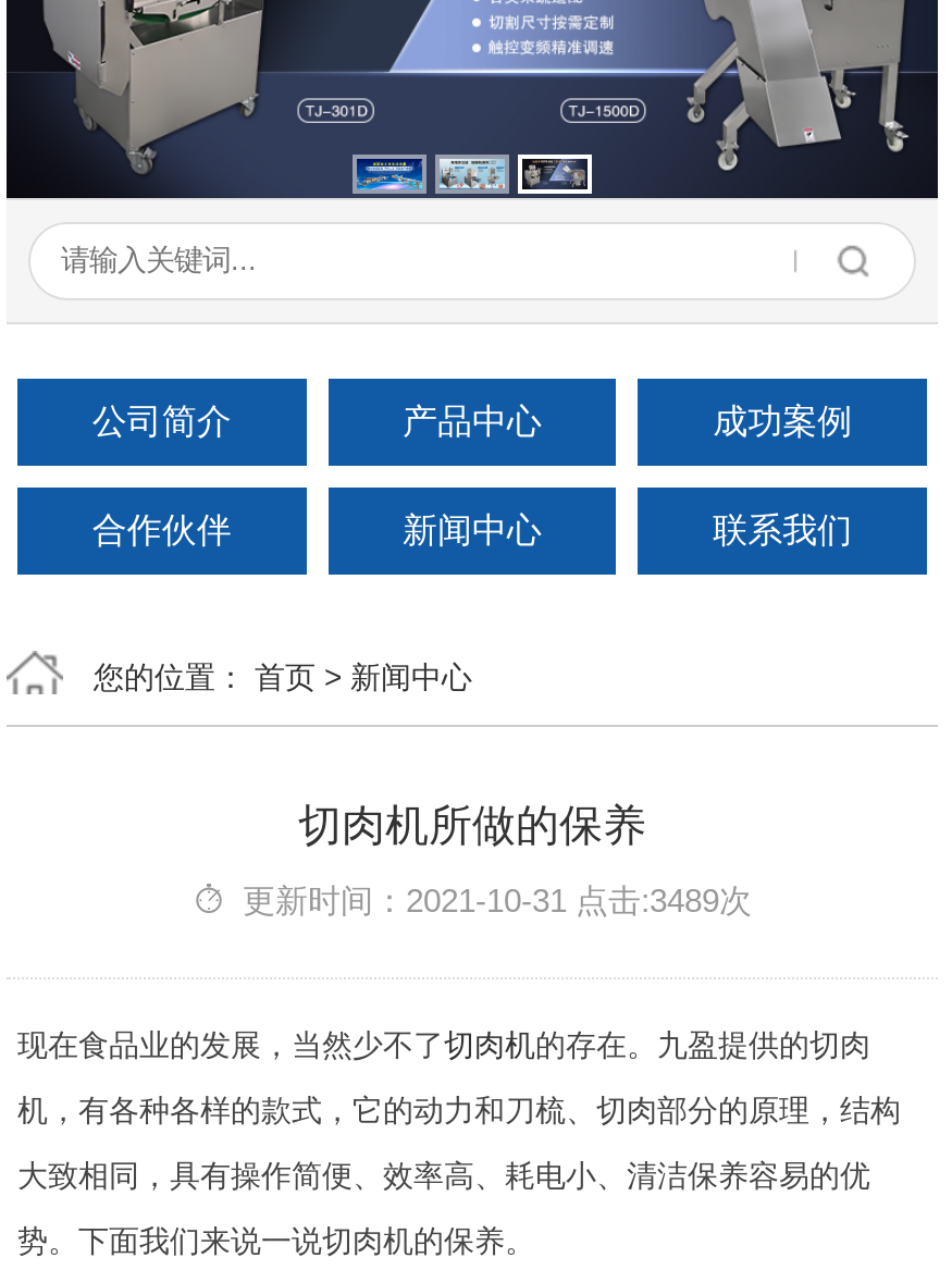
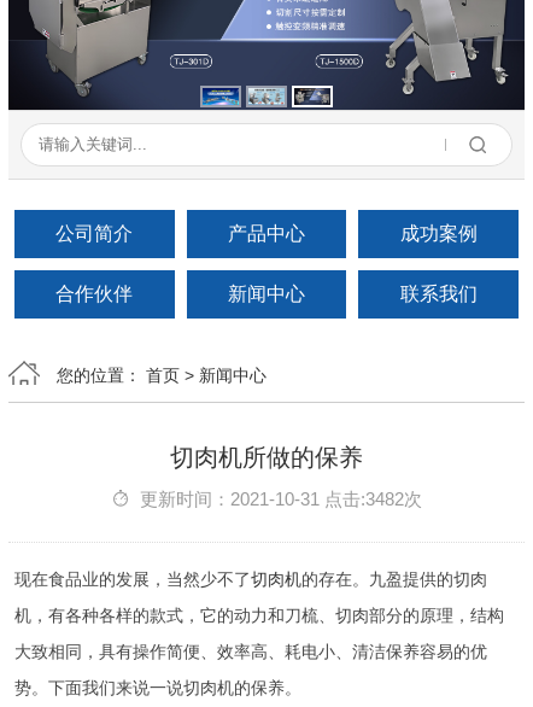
[234,881,752,918] 更新时间：2021-10-31 点击:3489次 -> [134,488,421,509] 更新时间：2021-10-31 点击:3482次

